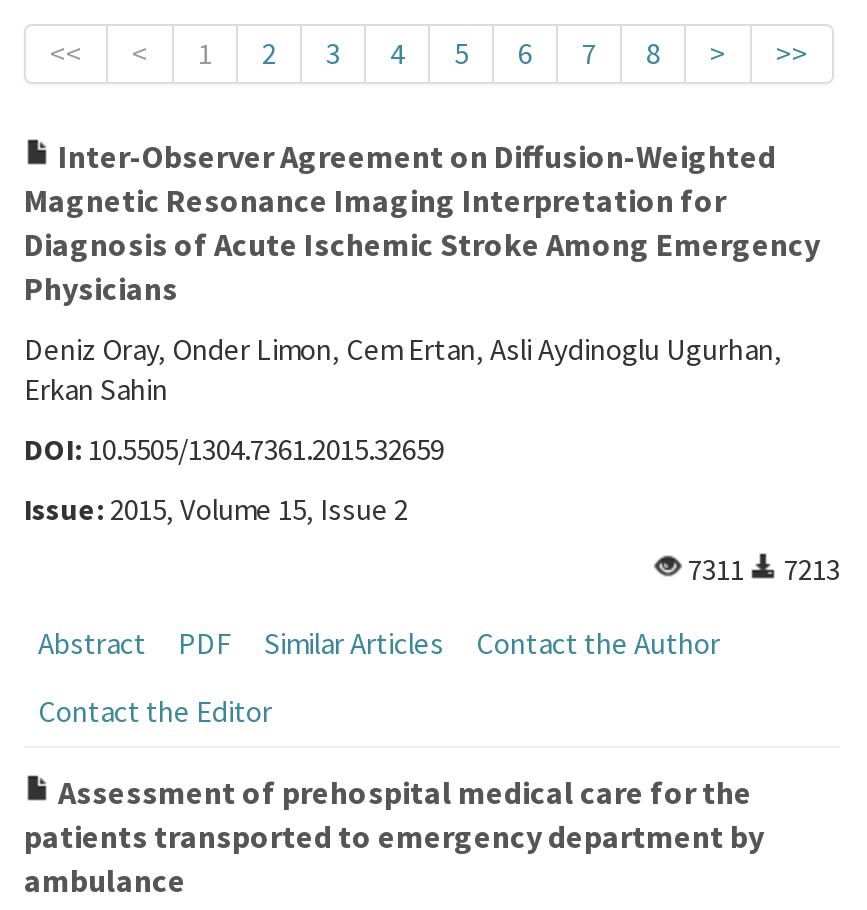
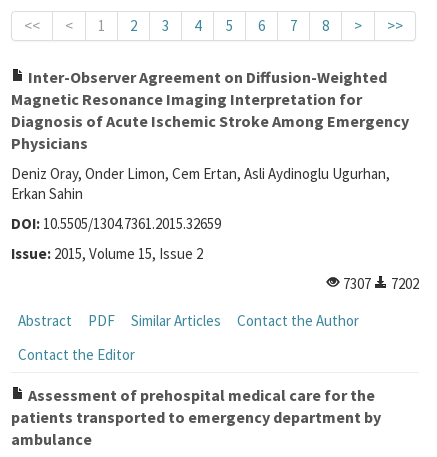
[682,550,750,588] 7311 -> [340,274,374,293] 7307
[778,550,840,588] 7213 -> [388,274,419,293] 7202

